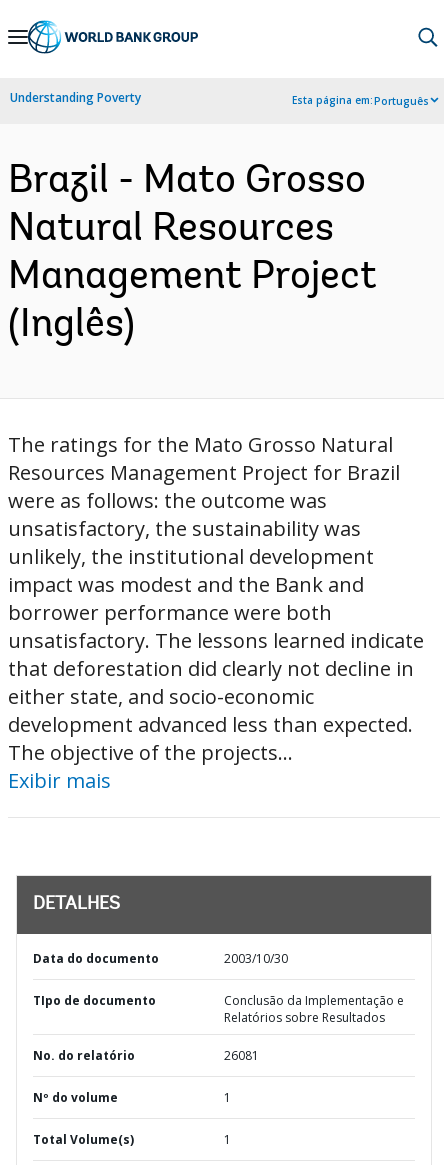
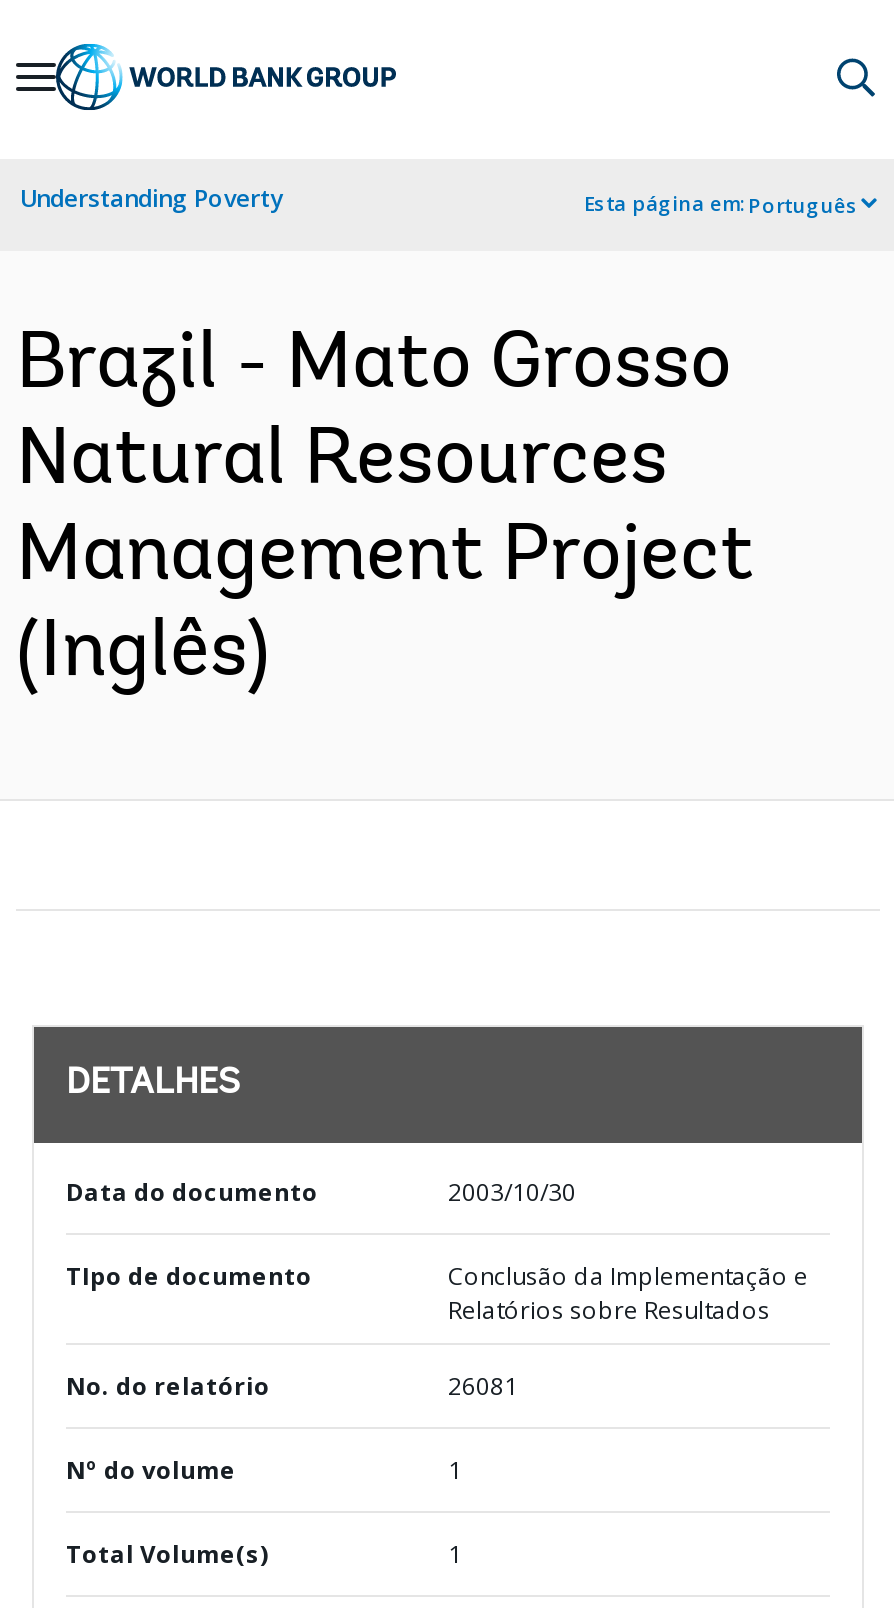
[8,431,424,794] The ratings for the Mato Grosso Natural | Resources Management Project for Brazil | were as follows: the outcome was | unsatisfactory, the sustainability was | unlikely, the institutional development | impact was modest and the Bank and | borrower performance were both | unsatisfactory. The lessons learned indicate | that deforestation did clearly not decline in | either state, and socio-economic | development advanced less than expected. | The objective of the projects... | Exibir mais -> none

